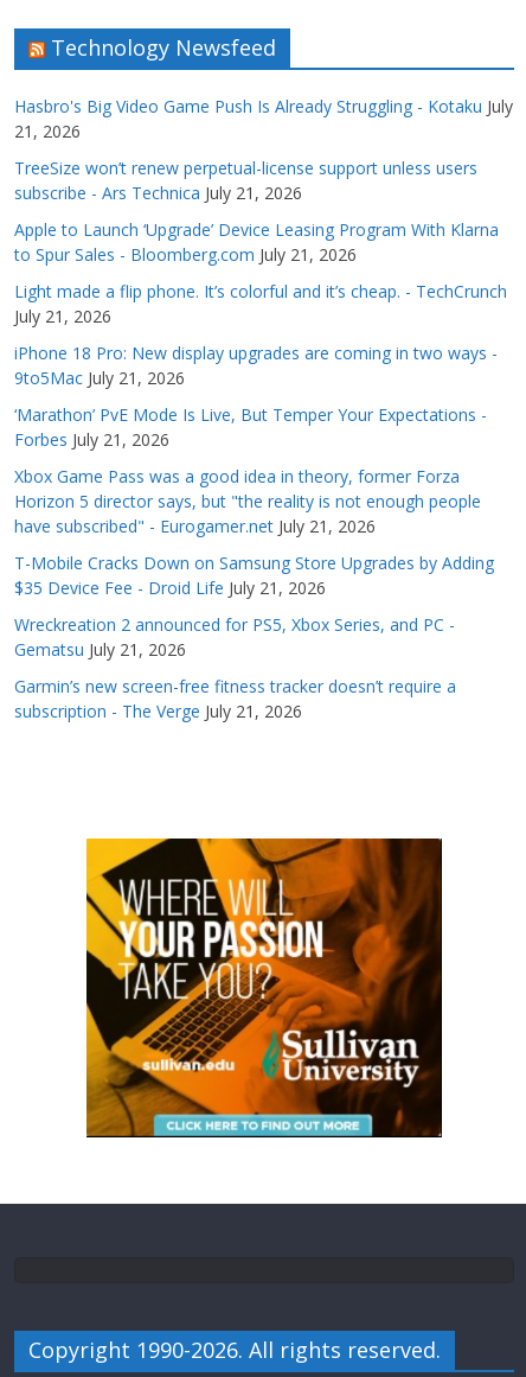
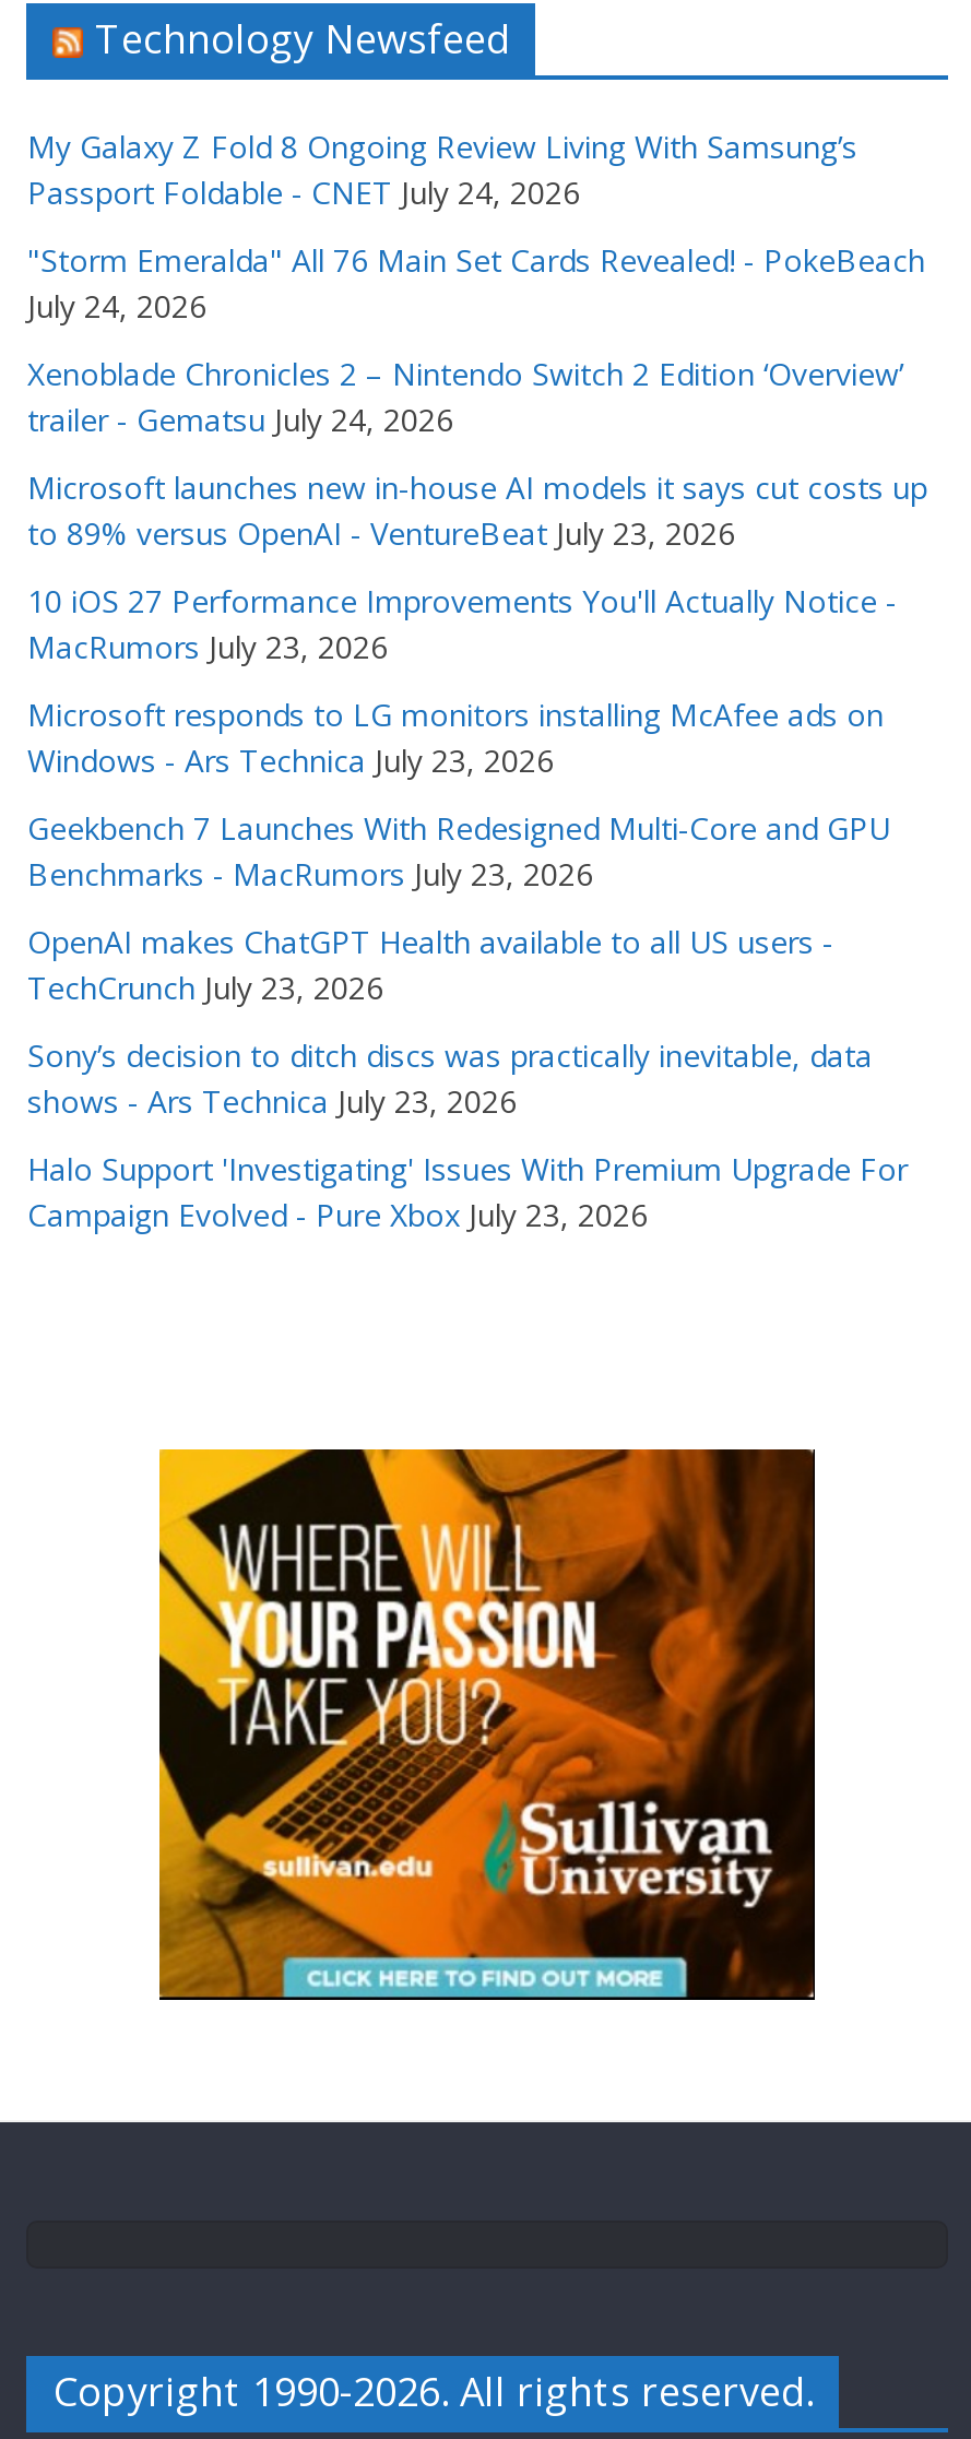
[15,95,513,143] Hasbro's Big Video Game Push Is Already Struggling - Kotaku July | 21, 2026 -> [27,126,857,214] My Galaxy Z Fold 8 Ongoing Review Living With Samsung’s | Passport Foldable - CNET July 24, 2026
[15,157,478,204] TreeSize won’t renew perpetual-license support unless users | subscribe - Ars Technica July 21, 2026 -> [27,240,925,327] "Storm Emeralda" All 76 Main Set Cards Revealed! - PokeBeach | July 24, 2026
[15,219,499,266] Apple to Launch ‘Upgrade’ Device Leasing Program With Klarna | to Spur Sales - Bloomberg.com July 21, 2026 -> [27,354,903,441] Xenoblade Chronicles 2 – Nintendo Switch 2 Edition ‘Overview’ | trailer - Gematsu July 24, 2026
[15,280,508,328] Light made a flip phone. It’s colorful and it’s cheap. - TechCrunch | July 21, 2026 -> [27,467,927,555] Microsoft launches new in-house AI models it says cut costs up | to 89% versus OpenAI - VentureBeat July 23, 2026
[15,342,498,389] iPhone 18 Pro: New display upgrades are coming in two ways - | 9to5Mac July 21, 2026 -> [27,581,897,668] 10 iOS 27 Performance Improvements You'll Actually Notice - | MacRumors July 23, 2026
[15,404,487,451] ‘Marathon’ PvE Mode Is Live, But Temper Your Expectations - | Forbes July 21, 2026 -> [27,694,883,782] Microsoft responds to LG monitors installing McAfee ads on | Windows - Ars Technica July 23, 2026
[15,465,481,538] Xbox Game Pass was a good idea in theory, former Forza | Horizon 5 director says, but "the reality is not enough people | have subscribed" - Eurogamer.net July 21, 2026 -> [27,808,890,895] Geekbench 7 Launches With Redesigned Multi-Core and GPU | Benchmarks - MacRumors July 23, 2026
[15,552,494,599] T-Mobile Cracks Down on Samsung Store Upgrades by Adding | $35 Device Fee - Droid Life July 21, 2026 -> [27,922,833,1009] OpenAI makes ChatGPT Health available to all US users - | TechCrunch July 23, 2026
[15,614,455,661] Wreckreation 2 announced for PS5, Xbox Series, and PC - | Gematsu July 21, 2026 -> [27,1035,872,1123] Sony’s decision to ditch discs was practically inevitable, data | shows - Ars Technica July 23, 2026
[15,675,457,723] Garmin’s new screen-free fitness tracker doesn’t require a | subscription - The Verge July 21, 2026 -> [27,1149,907,1236] Halo Support 'Investigating' Issues With Premium Upgrade For | Campaign Evolved - Pure Xbox July 23, 2026

